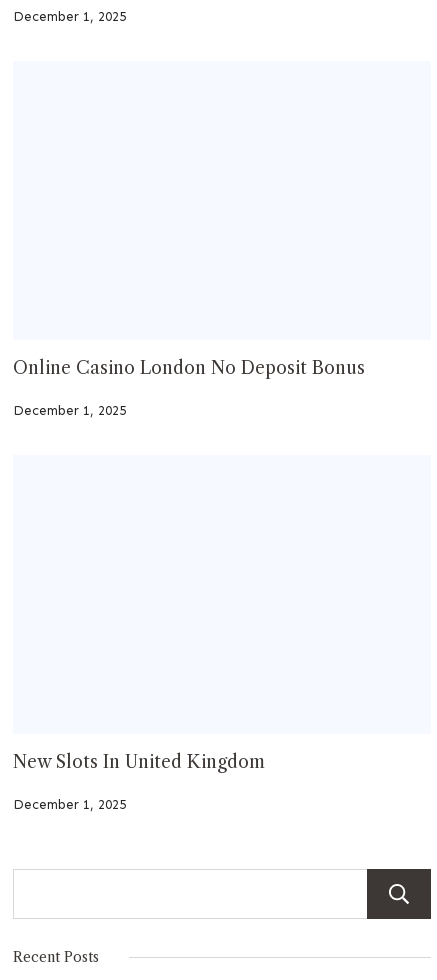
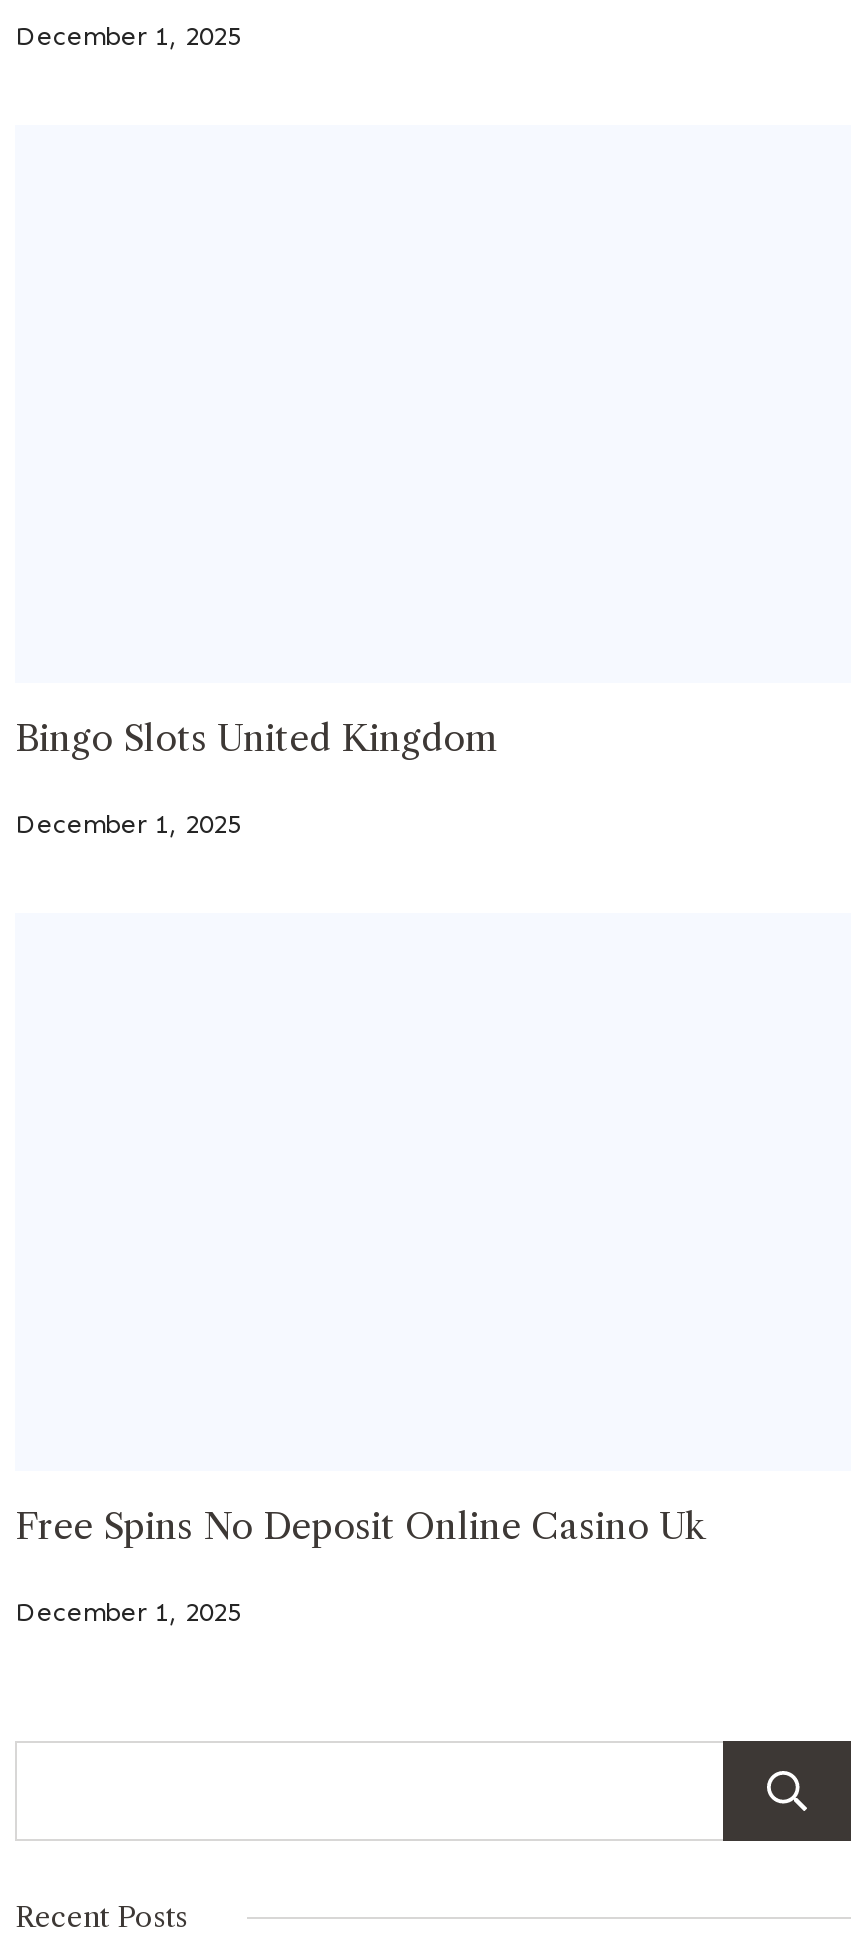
[13,357,365,379] Online Casino London No Deposit Bonus -> [15,717,497,761] Bingo Slots United Kingdom
[13,751,265,773] New Slots In United Kingdom -> [15,1504,707,1548] Free Spins No Deposit Online Casino Uk

